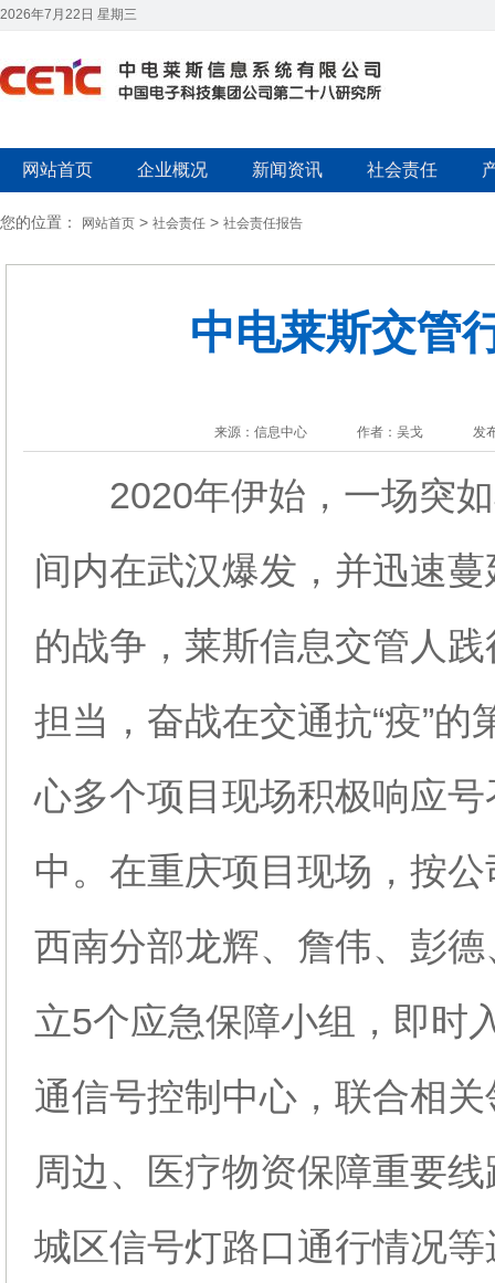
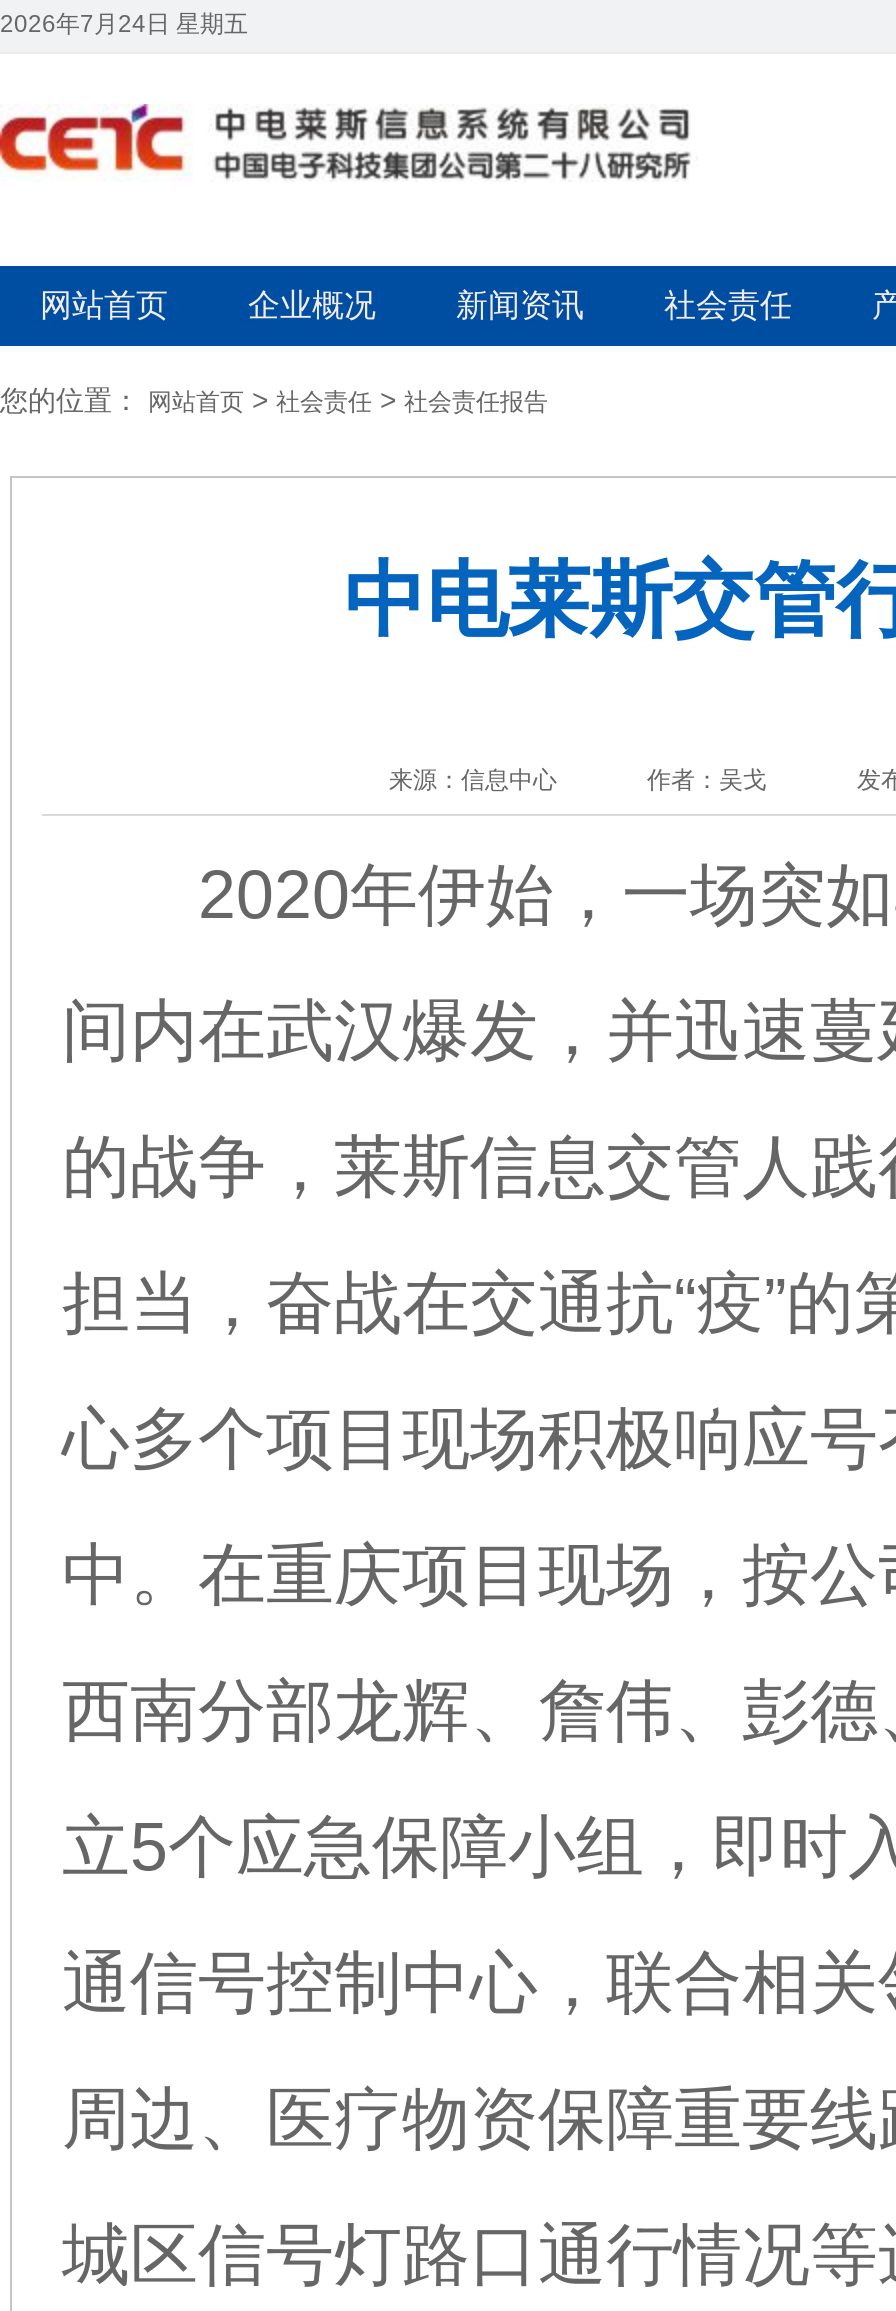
[0,7,137,22] 2026年7月22日 星期三 -> [0,10,248,38] 2026年7月24日 星期五

